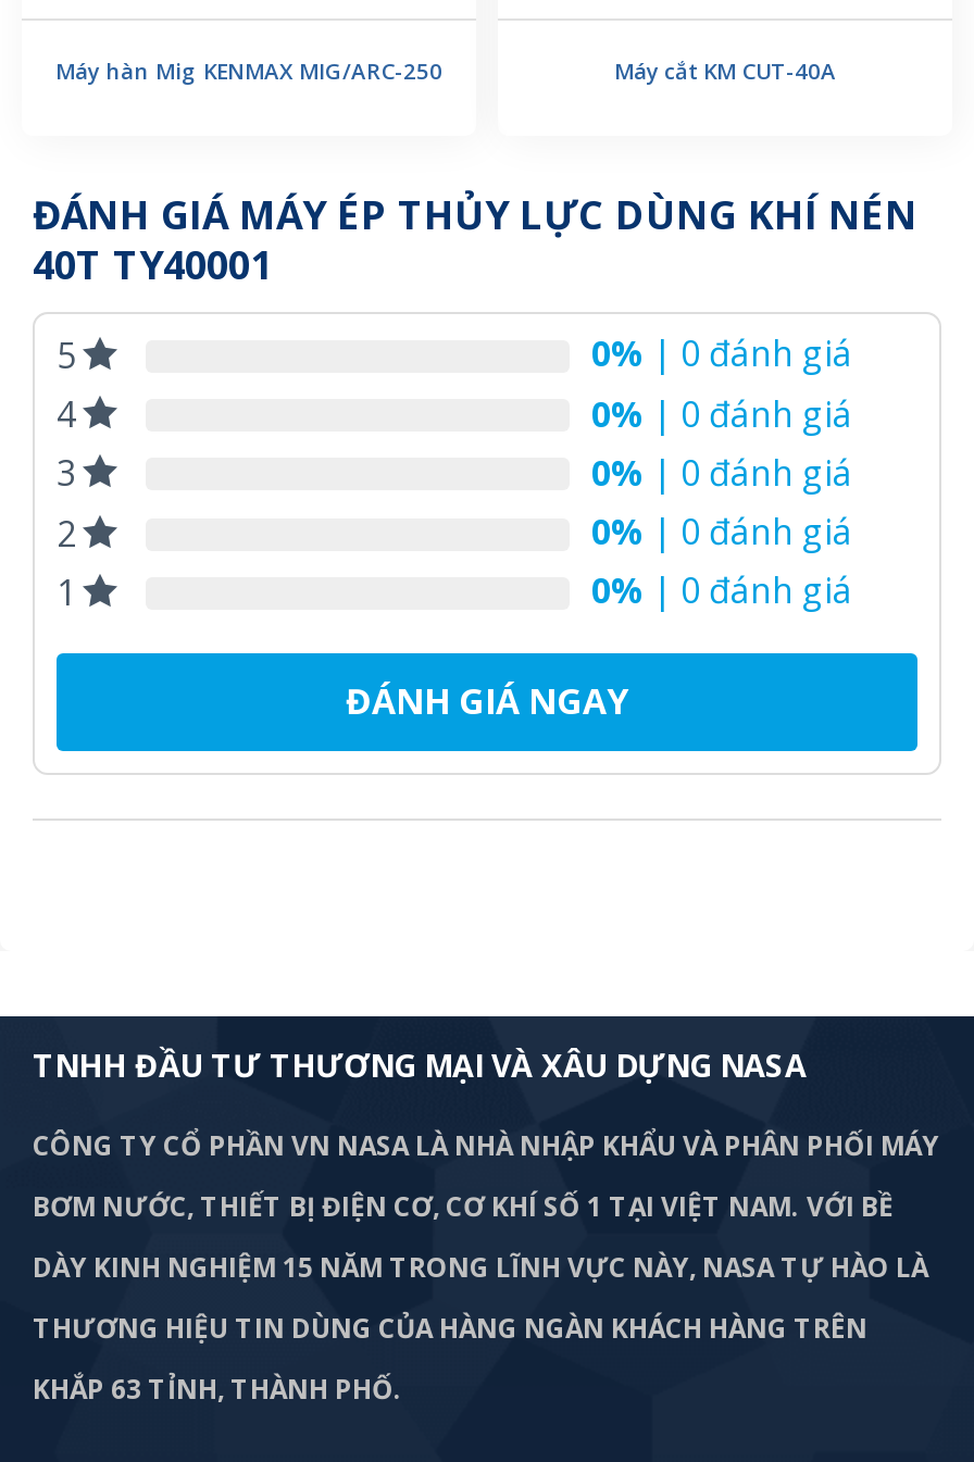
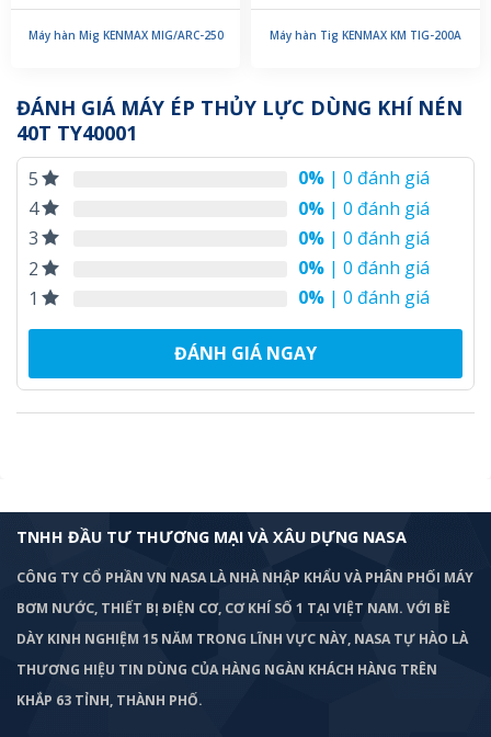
[614,56,836,87] Máy cắt KM CUT-40A -> [270,28,461,43] Máy hàn Tig KENMAX KM TIG-200A

